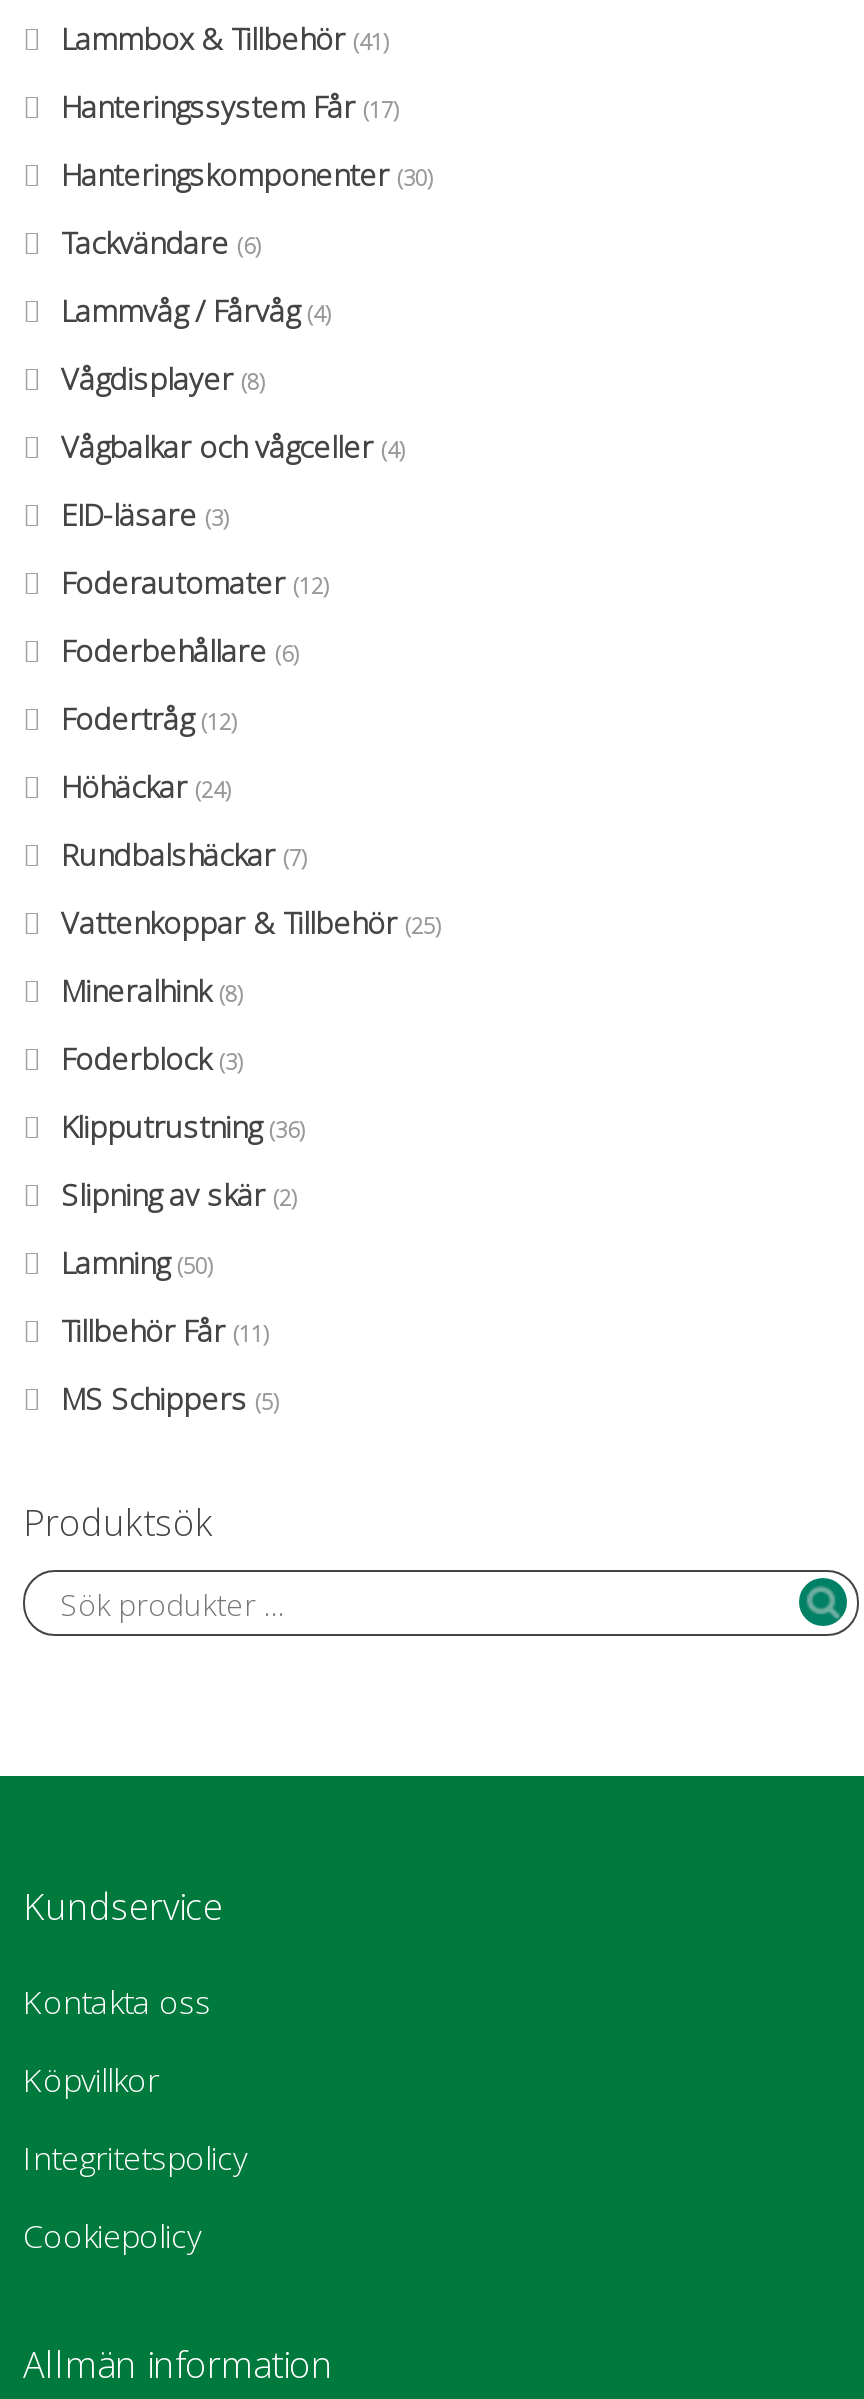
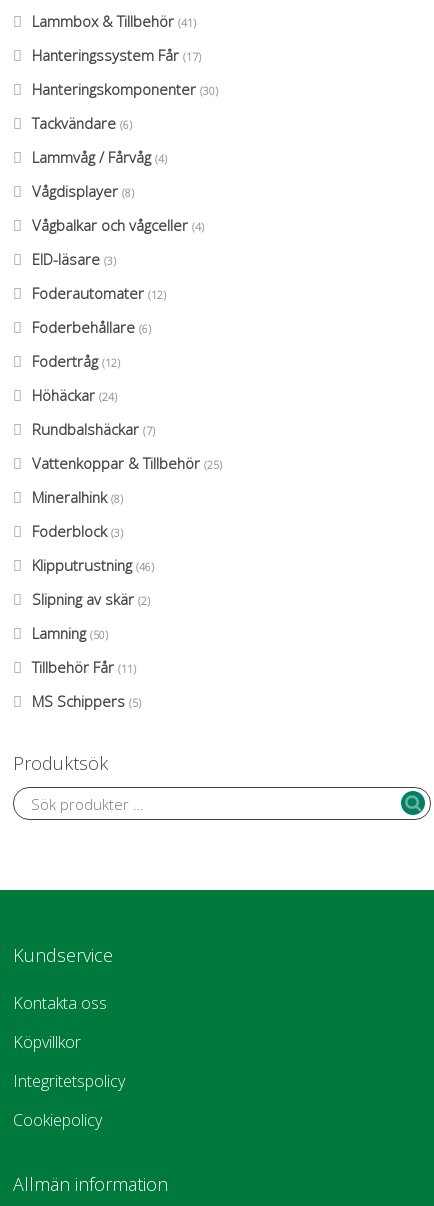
[61,1106,305,1146] Klipputrustning (36) -> [32,555,154,575] Klipputrustning (46)

